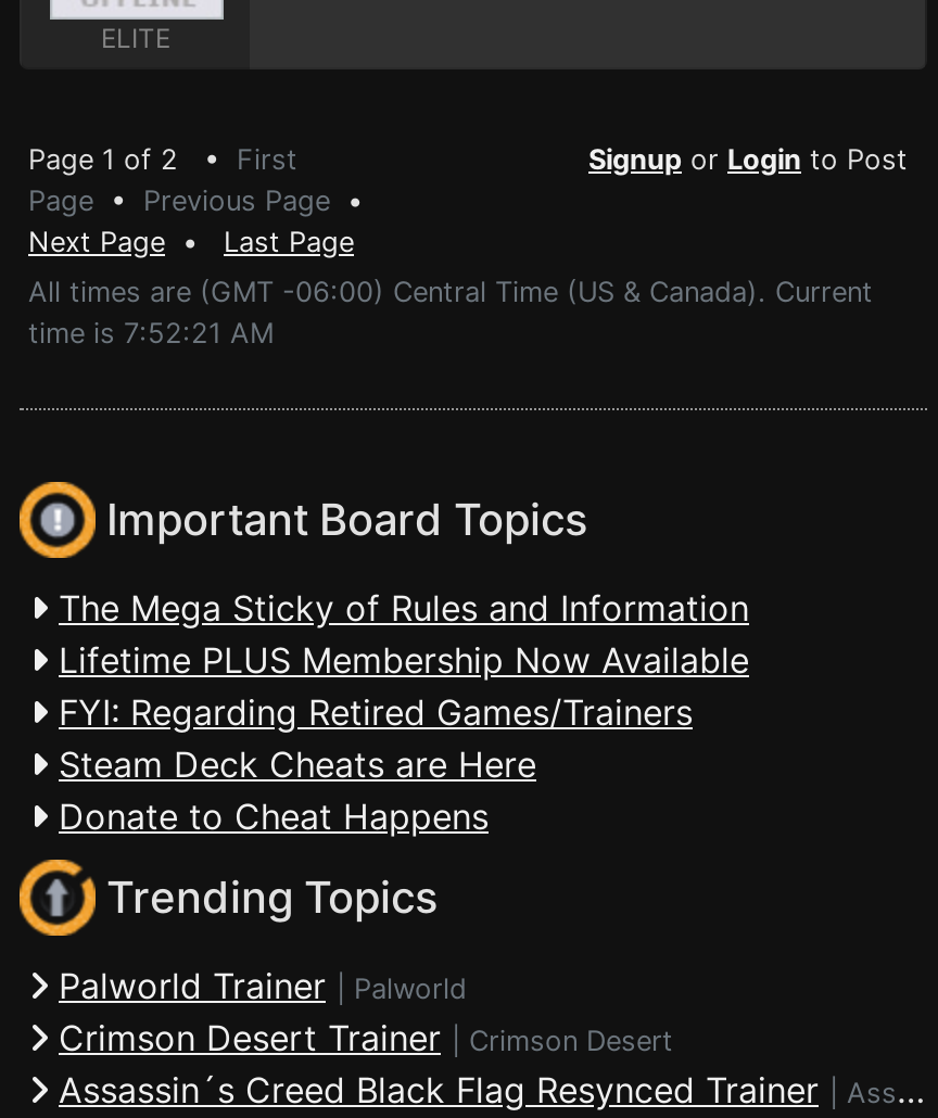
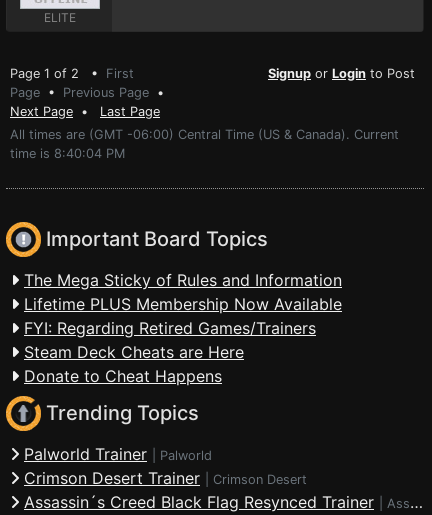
[28,317,274,350] time is 7:52:21 AM -> [10,146,125,161] time is 8:40:04 PM

